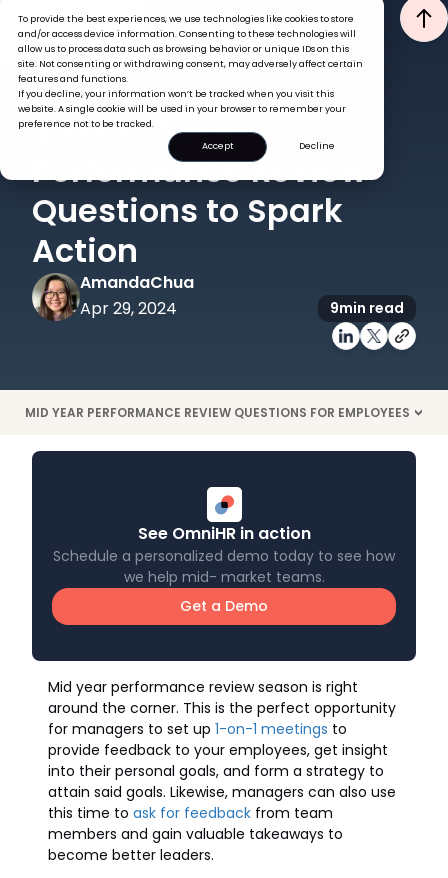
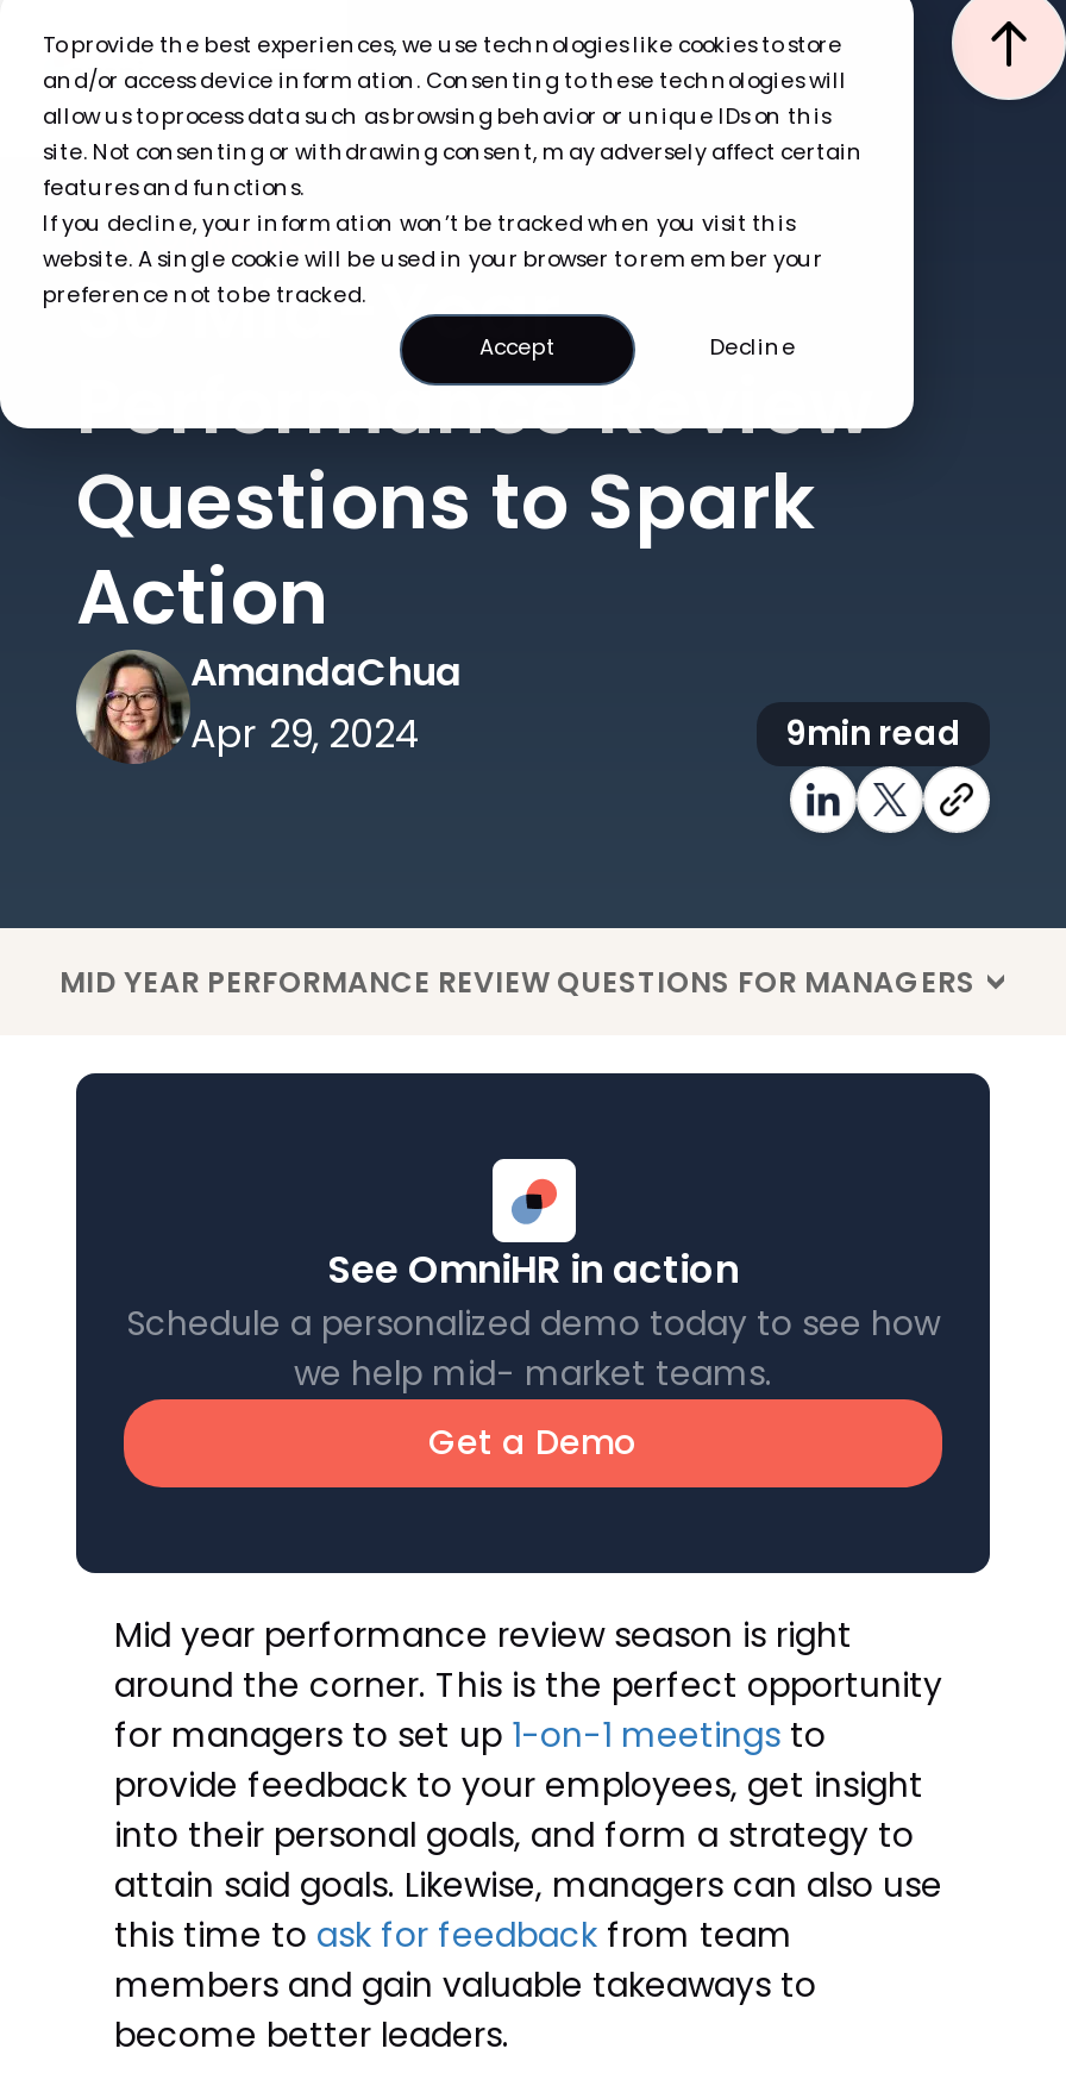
[25,404,410,421] MID YEAR PERFORMANCE REVIEW QUESTIONS FOR EMPLOYEES -> [59,961,976,1002] MID YEAR PERFORMANCE REVIEW QUESTIONS FOR MANAGERS

